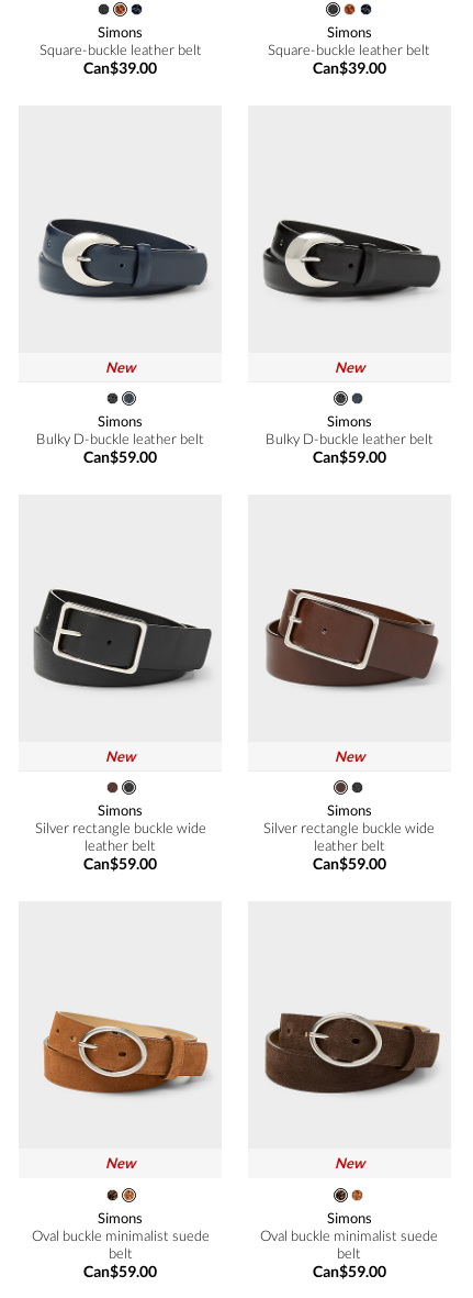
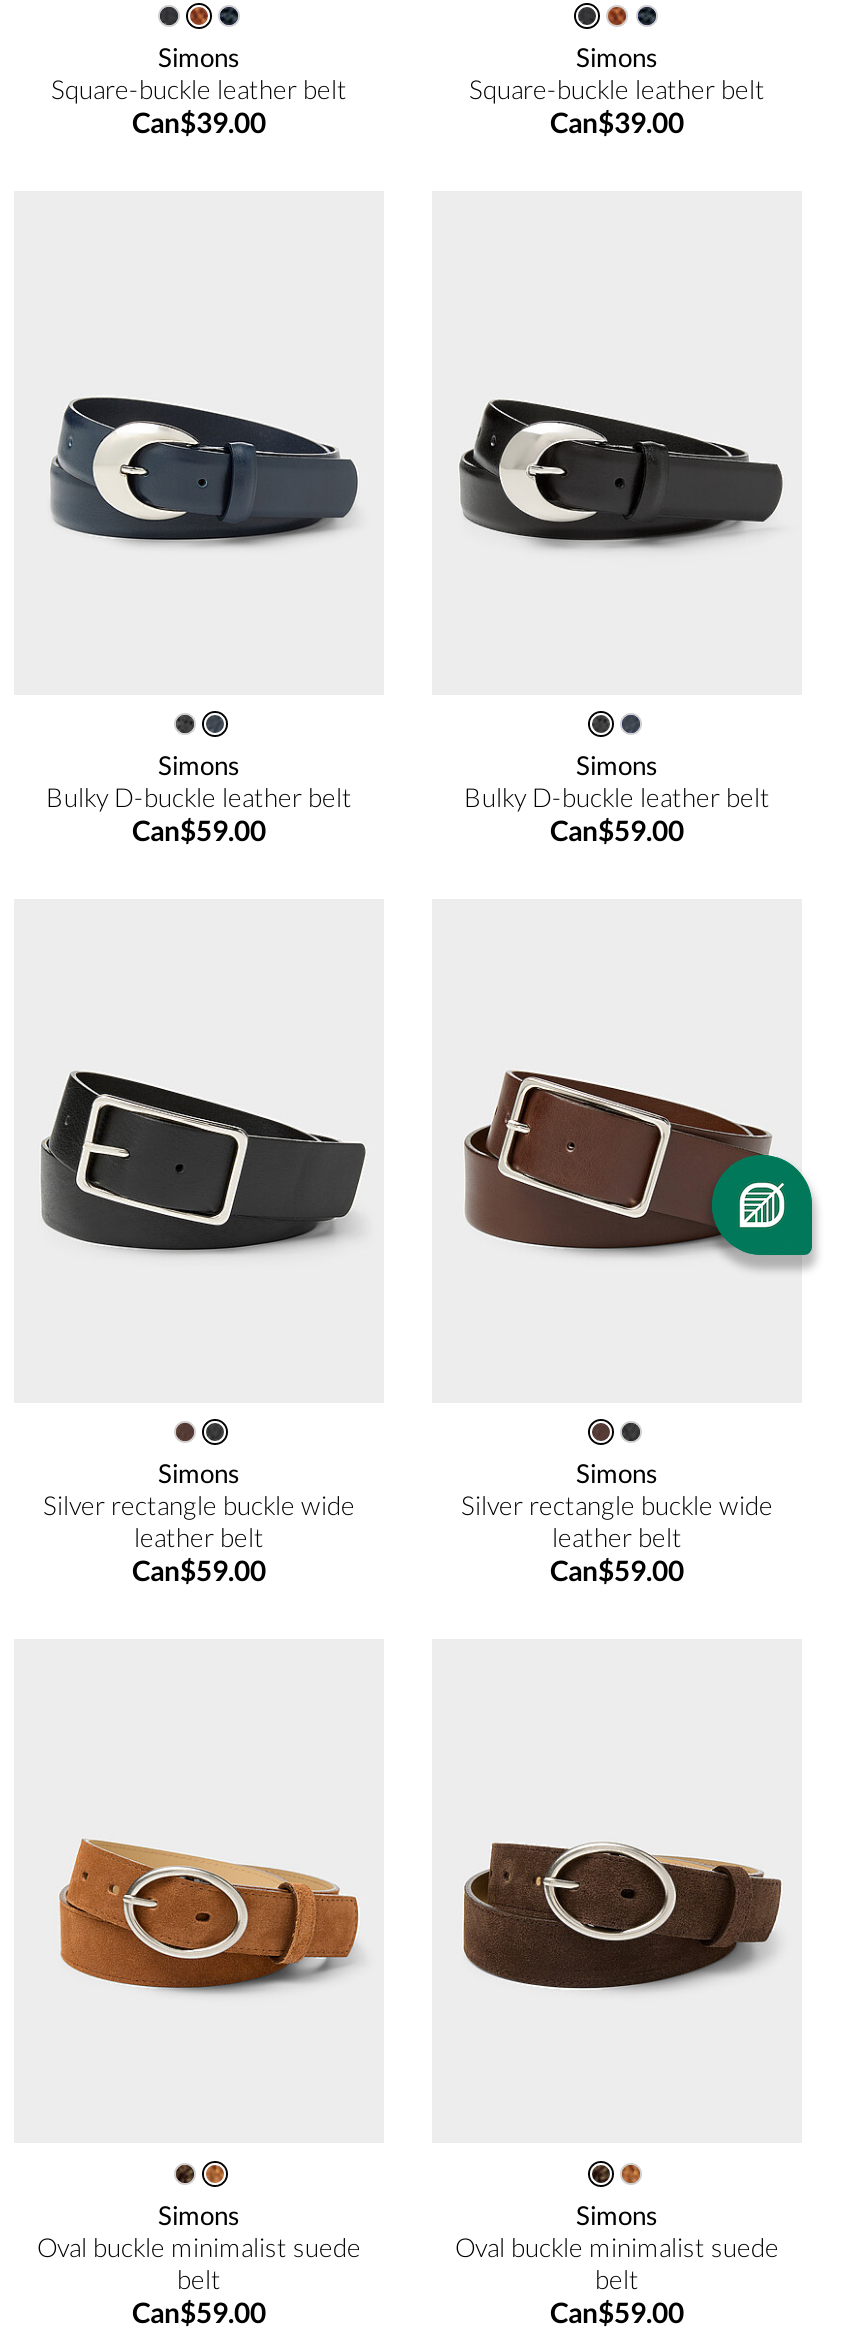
[105,358,135,376] New -> none
[335,358,364,376] New -> none
[402,635,459,697] [image] -> [710,1155,818,1269] [image]
[105,748,135,765] New -> none
[335,748,364,765] New -> none
[105,1154,135,1172] New -> none
[335,1154,364,1172] New -> none

